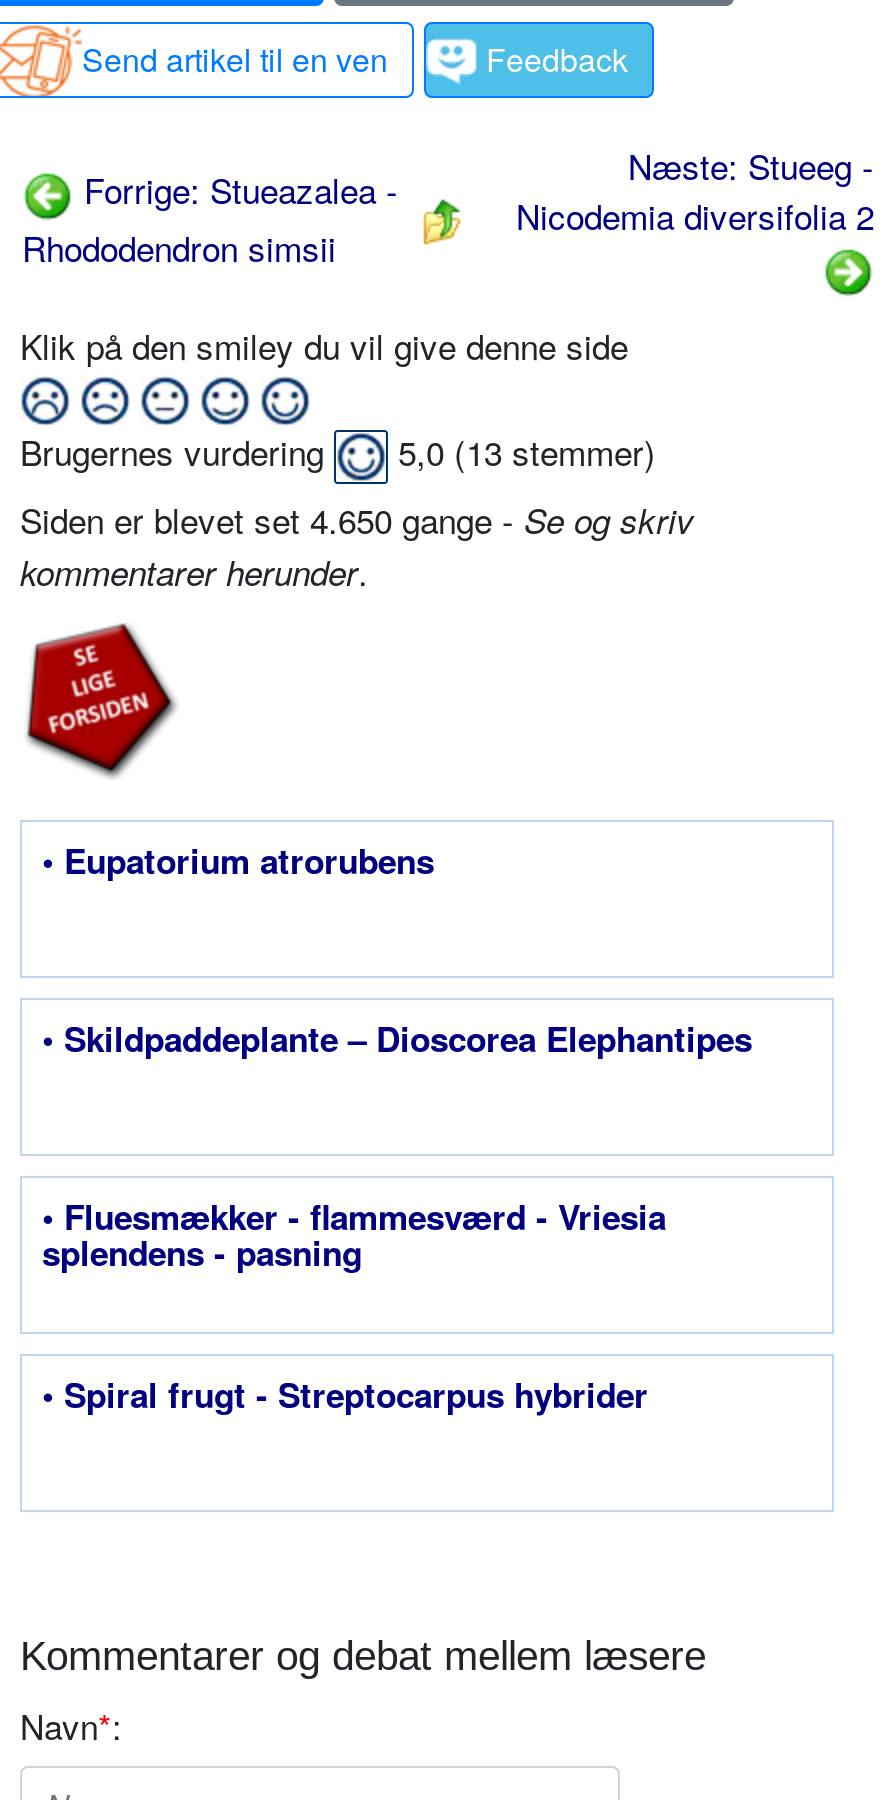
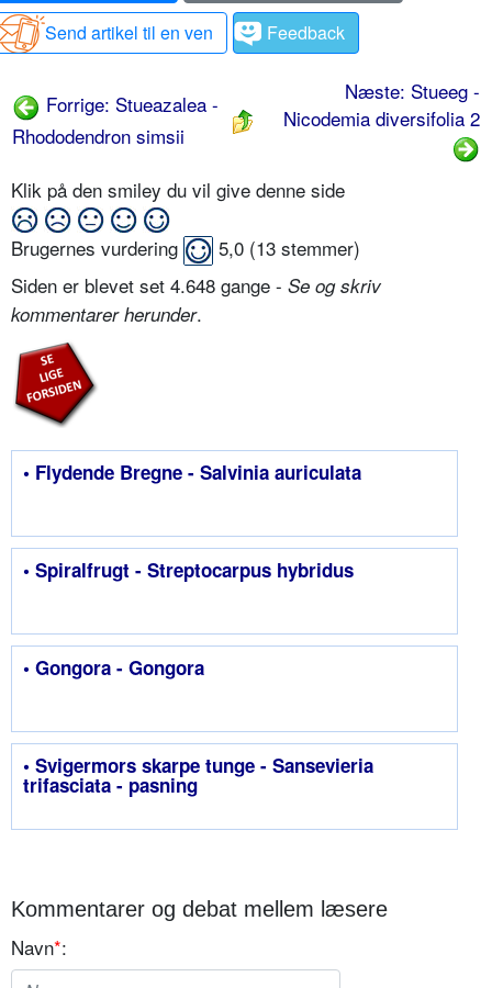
[20,494,694,544] Siden er blevet set 4.650 gange - Se og skriv -> [11,271,381,299] Siden er blevet set 4.648 gange - Se og skriv
[42,836,434,884] • Eupatorium atrorubens -> [23,459,361,485] • Flydende Bregne - Salvinia auriculata
[42,1014,752,1062] • Skildpaddeplante – Dioscorea Elephantipes -> [23,557,354,583] • Spiralfrugt - Streptocarpus hybridus
[42,1192,666,1276] • Fluesmækker - flammesværd - Vriesia | splendens - pasning -> [23,654,204,681] • Gongora - Gongora
[42,1370,648,1418] • Spiral frugt - Streptocarpus hybrider -> [23,752,373,798] • Svigermors skarpe tunge - Sansevieria | trifasciata - pasning

